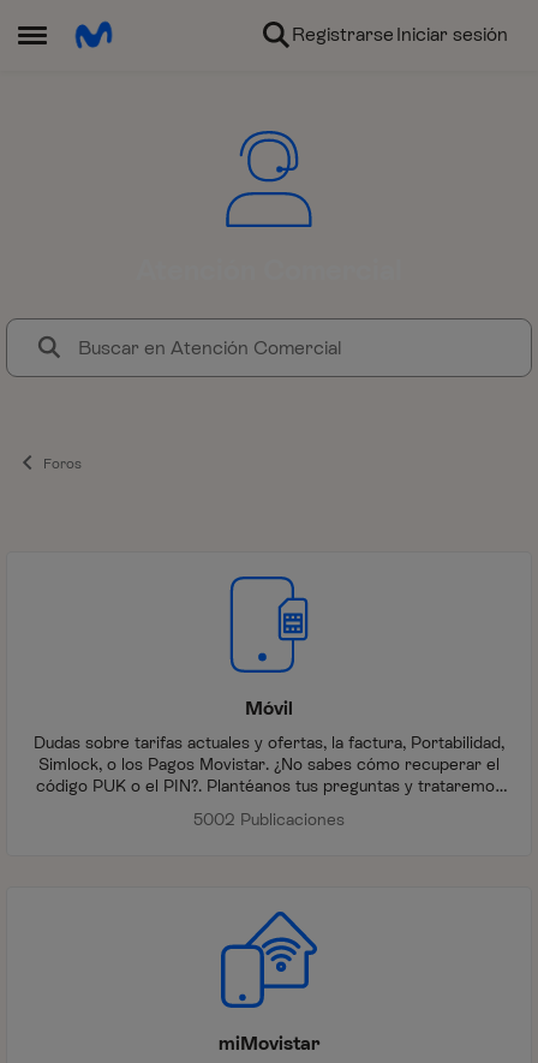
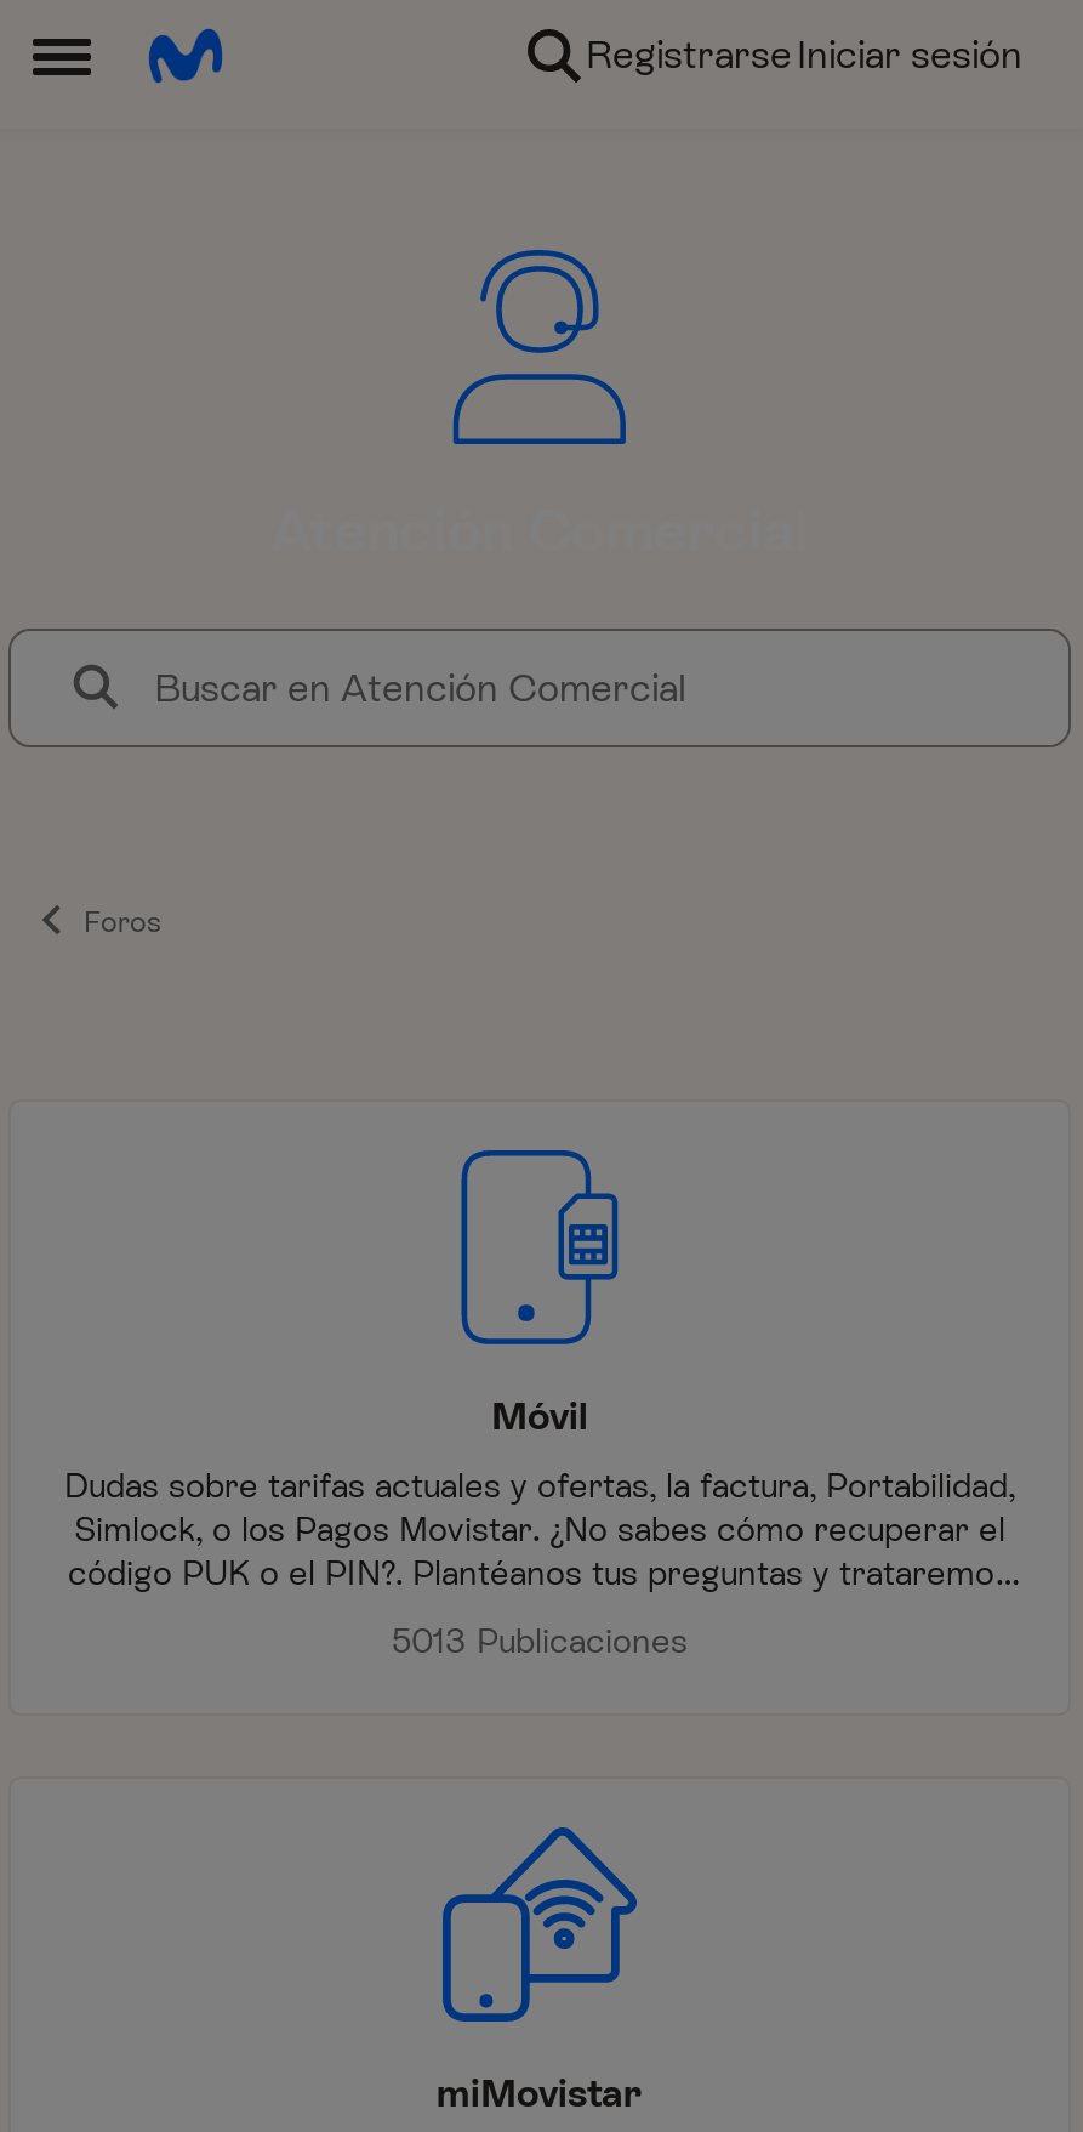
[193,809,345,830] 5002 Publicaciones -> [392,1621,688,1662] 5013 Publicaciones

